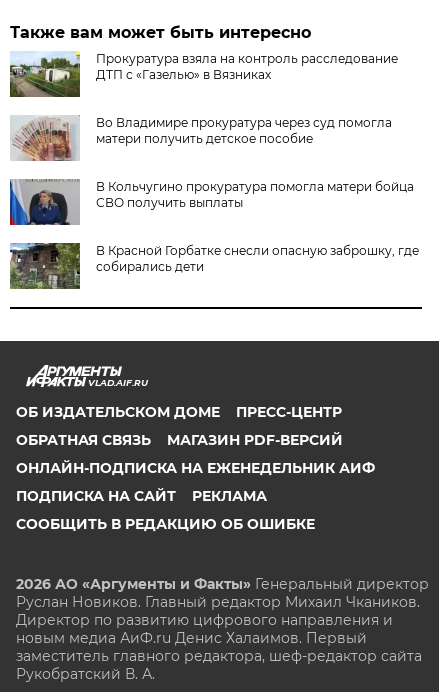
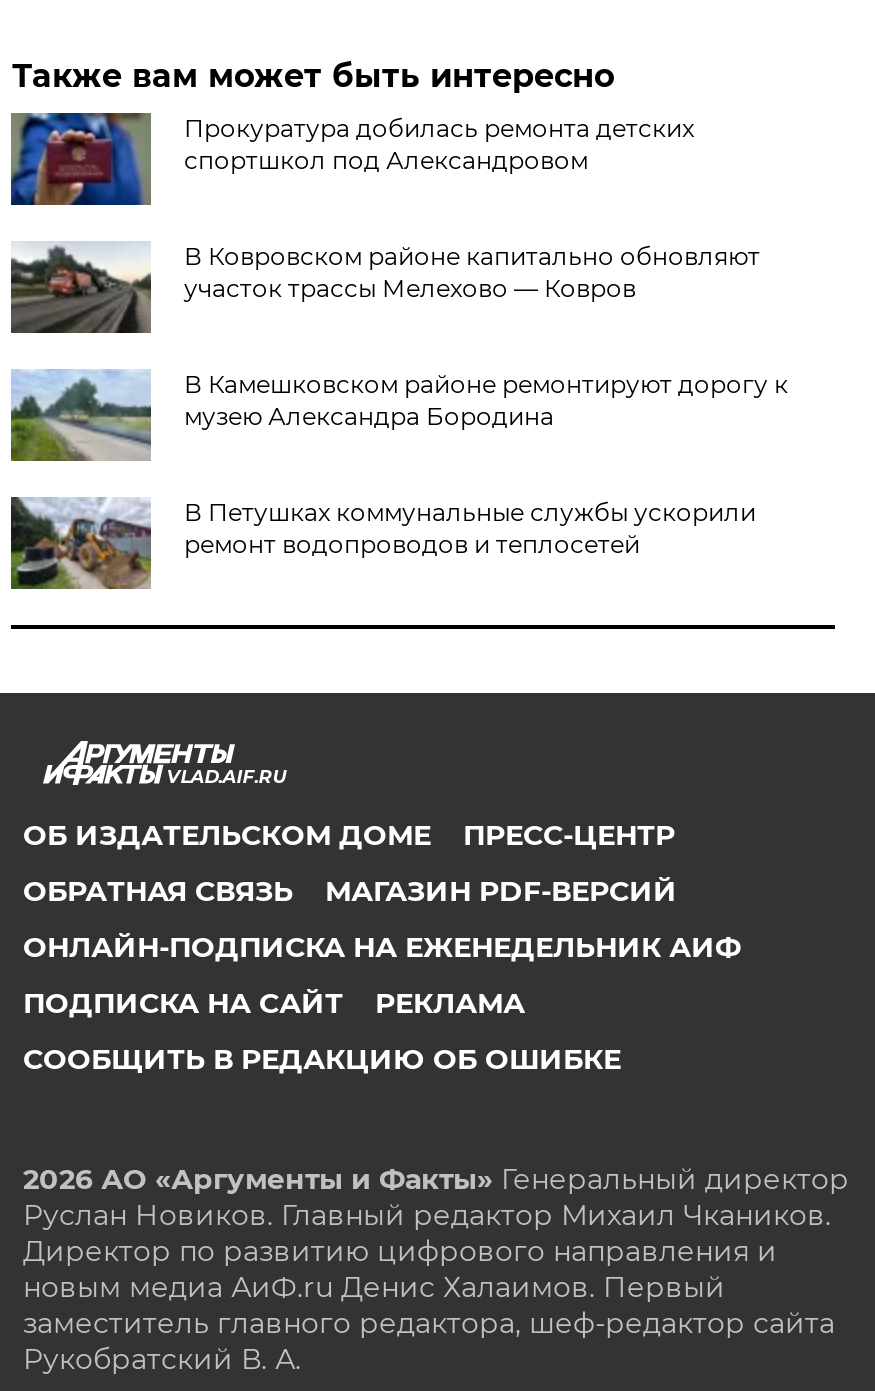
[9,50,398,98] [image] | Прокуратура взяла на контроль расследование | ДТП с «Газелью» в Вязниках -> [9,111,694,207] [image] | Прокуратура добилась ремонта детских | спортшкол под Александровом
[10,115,392,162] [image] | Во Владимире прокуратура через суд помогла | матери получить детское пособие -> [9,241,760,335] [image] | В Ковровском районе капитально обновляют | участок трассы Мелехово — Ковров
[9,178,414,226] [image] | В Кольчугино прокуратура помогла матери бойца | СВО получить выплаты -> [9,369,788,463] [image] | В Камешковском районе ремонтируют дорогу к | музею Александра Бородина
[9,242,419,289] [image] | В Красной Горбатке снесли опасную заброшку, где | собирались дети -> [9,495,756,589] [image] | В Петушках коммунальные службы ускорили | ремонт водопроводов и теплосетей

